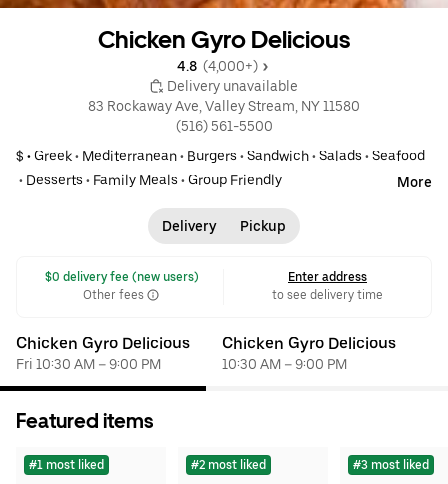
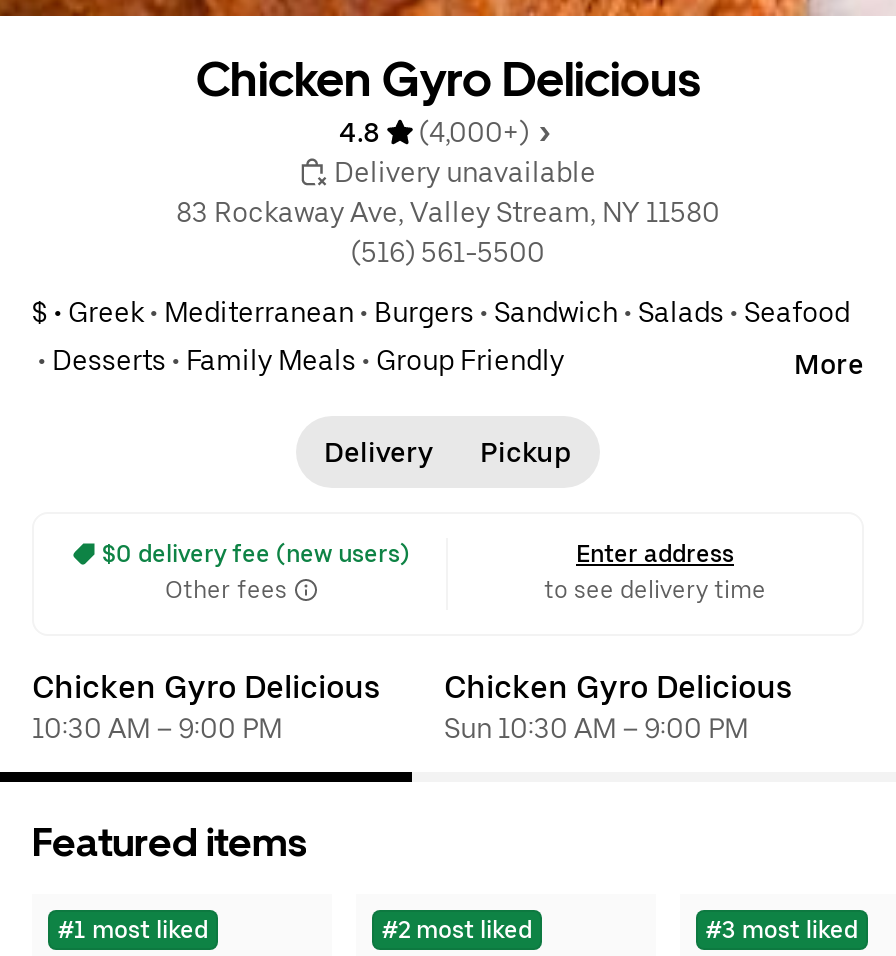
[16,356,161,372] Fri 10:30 AM – 9:00 PM -> [32,711,282,743] 10:30 AM – 9:00 PM
[222,356,347,372] 10:30 AM – 9:00 PM -> [444,711,748,743] Sun 10:30 AM – 9:00 PM

